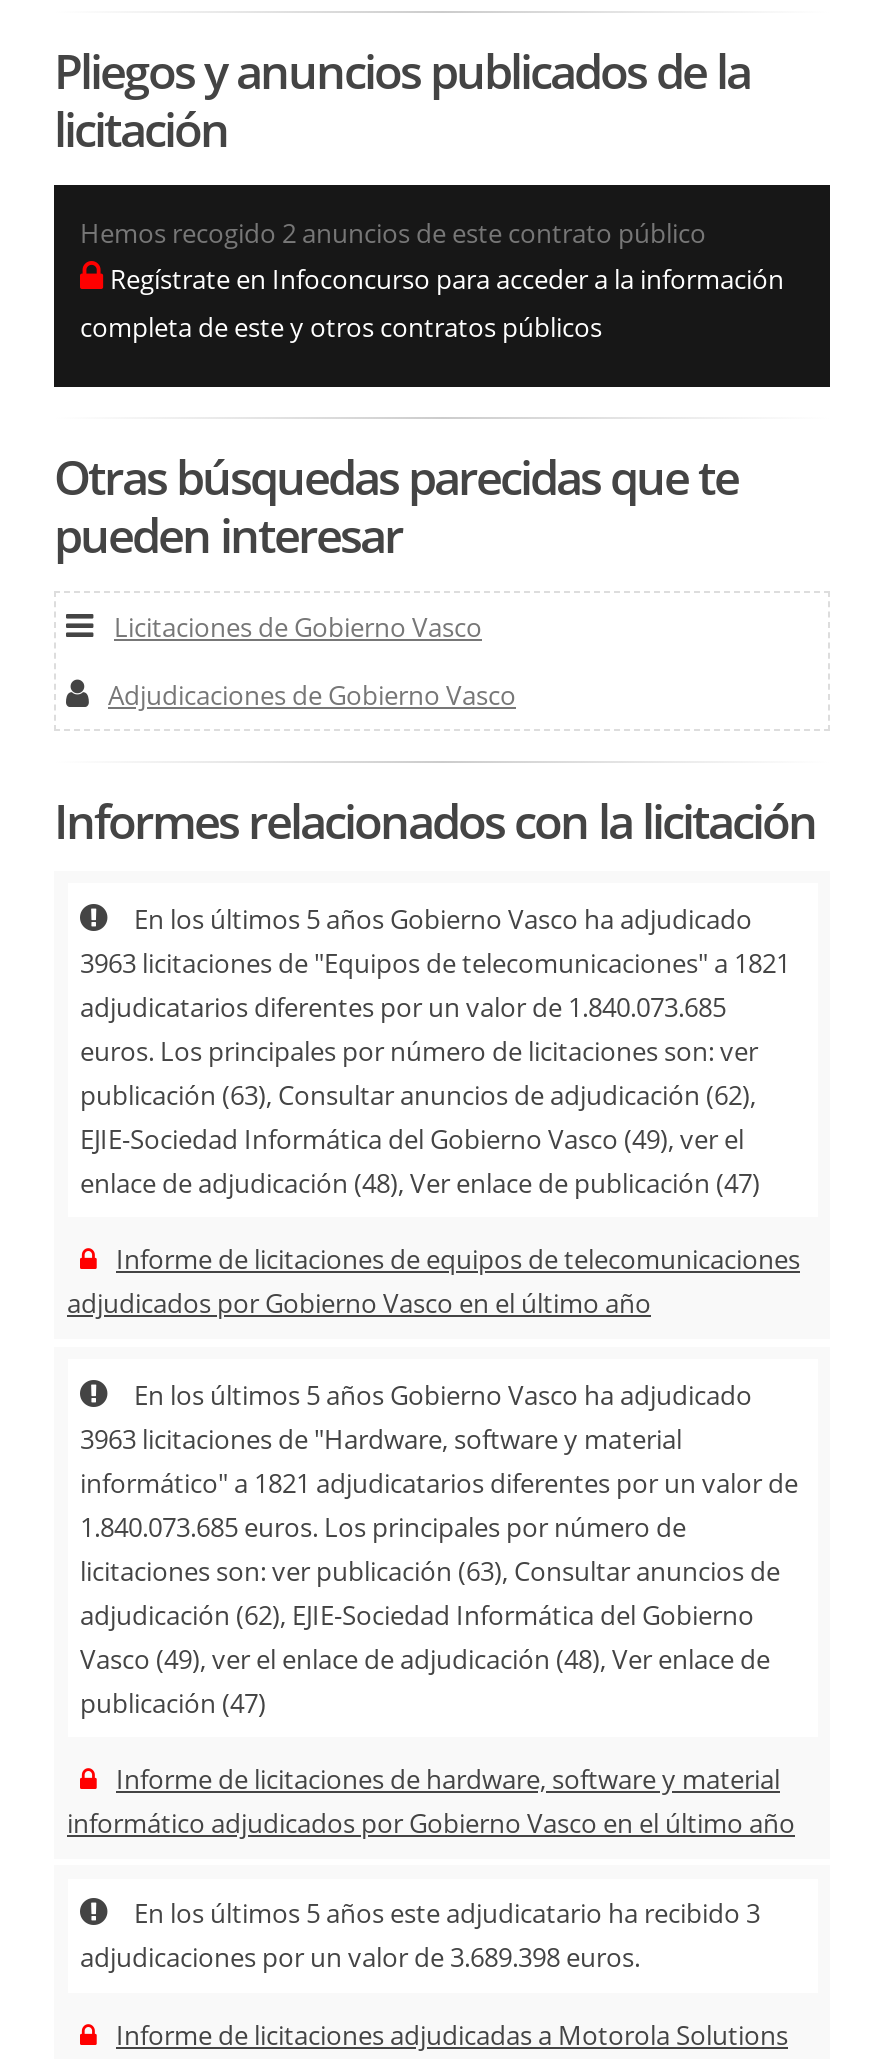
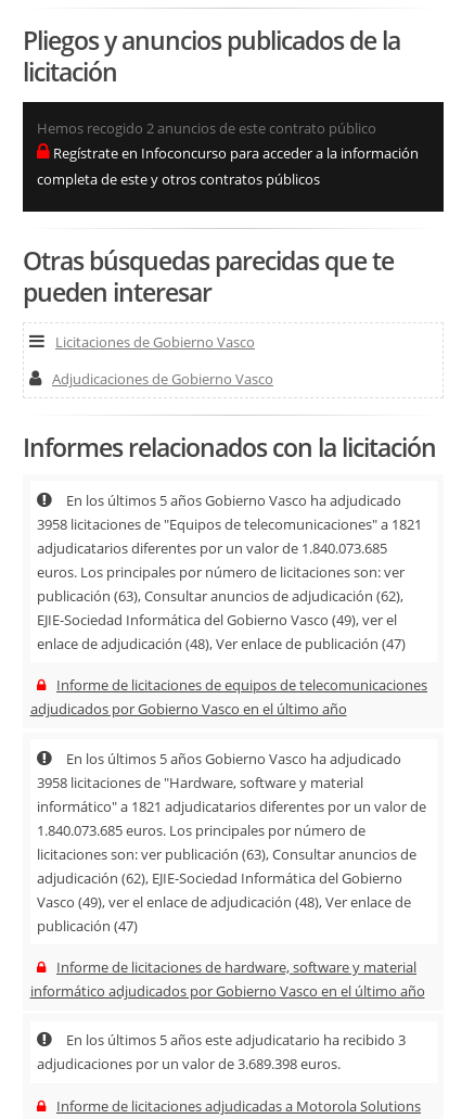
[80,944,790,980] 3963 licitaciones de "Equipos de telecomunicaciones" a 1821 -> [37,514,422,534] 3958 licitaciones de "Equipos de telecomunicaciones" a 1821
[80,1420,682,1456] 3963 licitaciones de "Hardware, software y material -> [37,772,363,792] 3958 licitaciones de "Hardware, software y material

